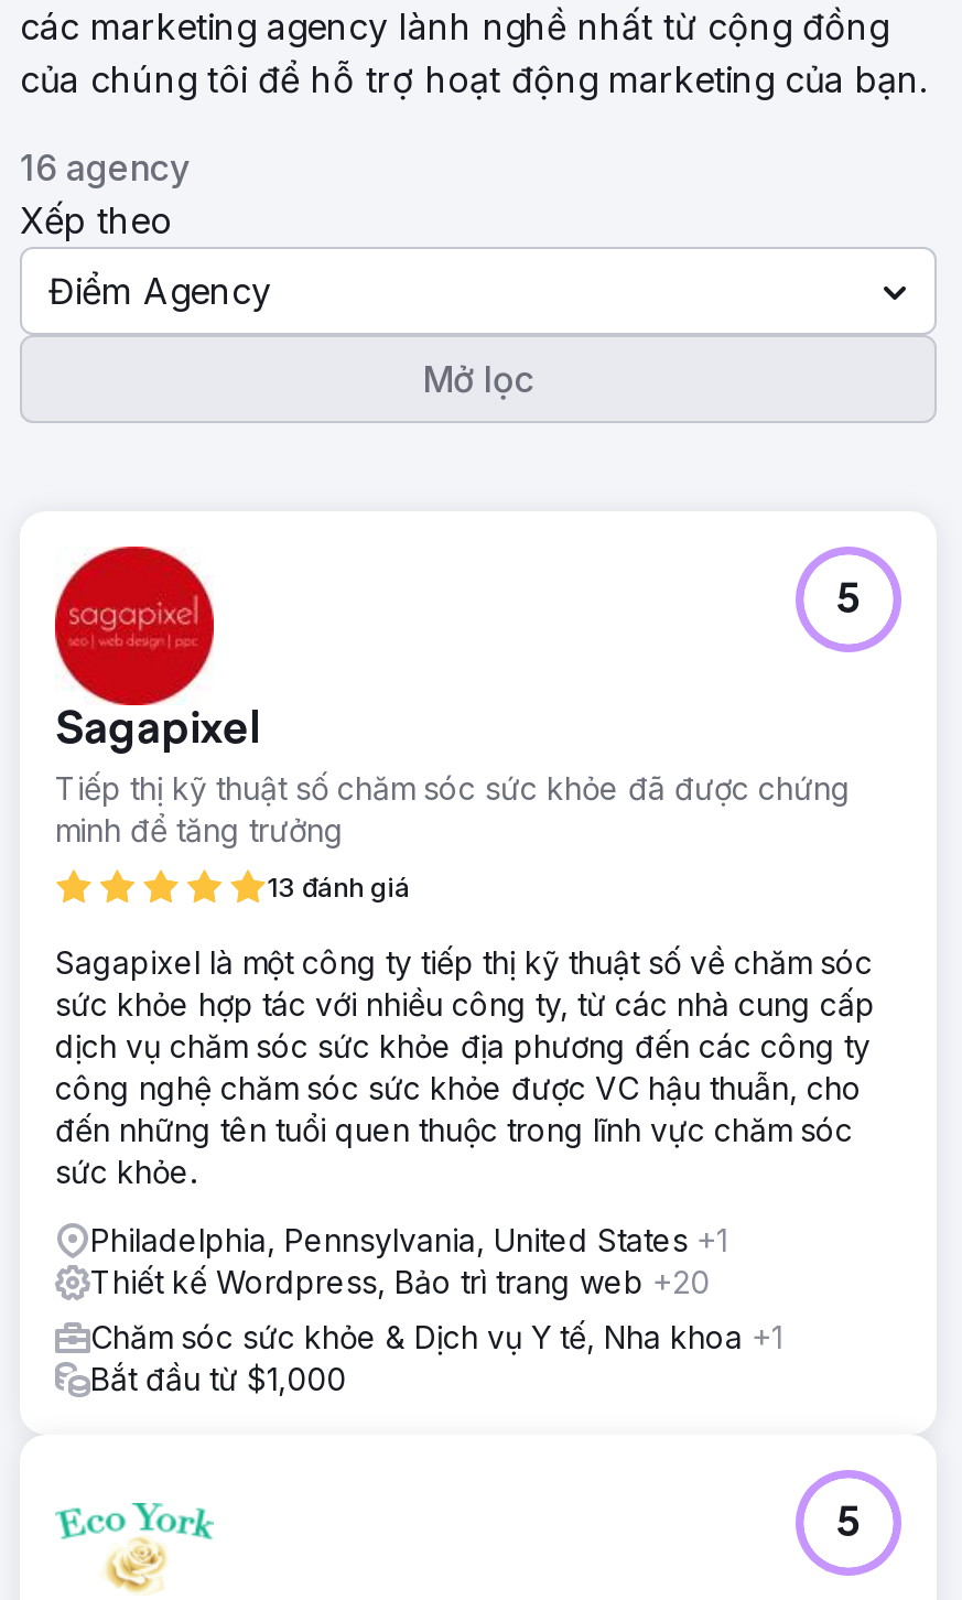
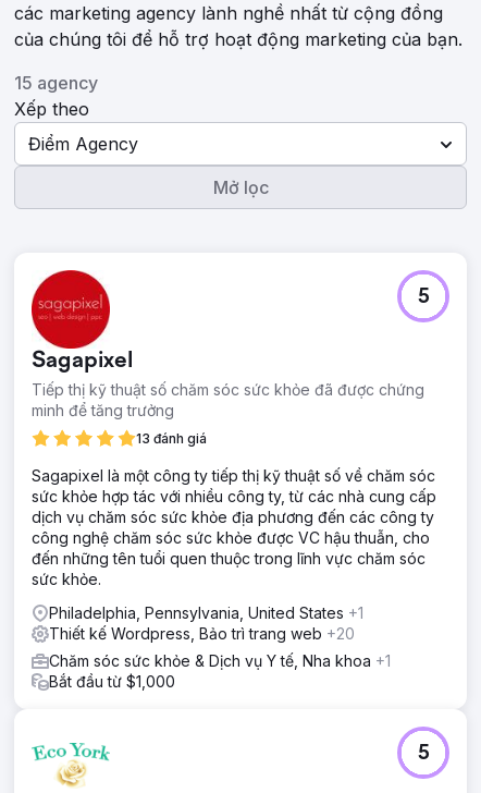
[20,145,190,190] 16 agency -> [14,72,98,94] 15 agency

